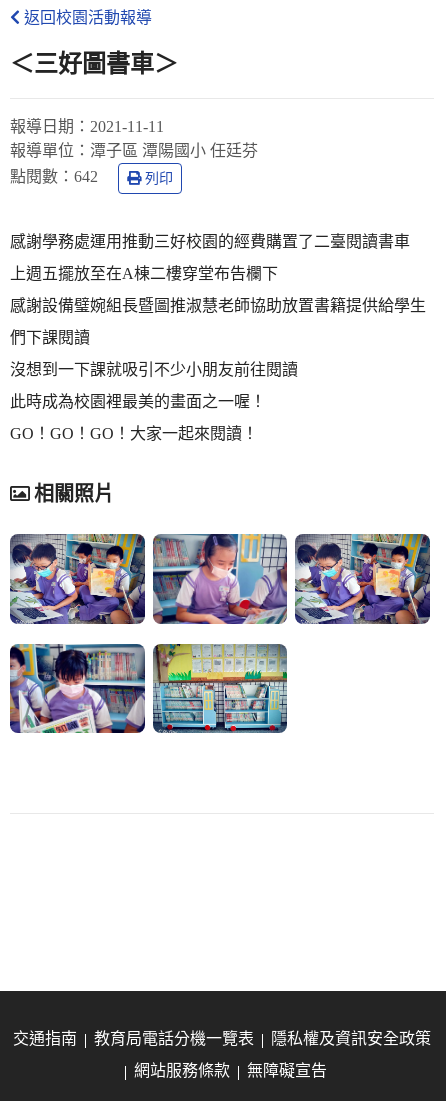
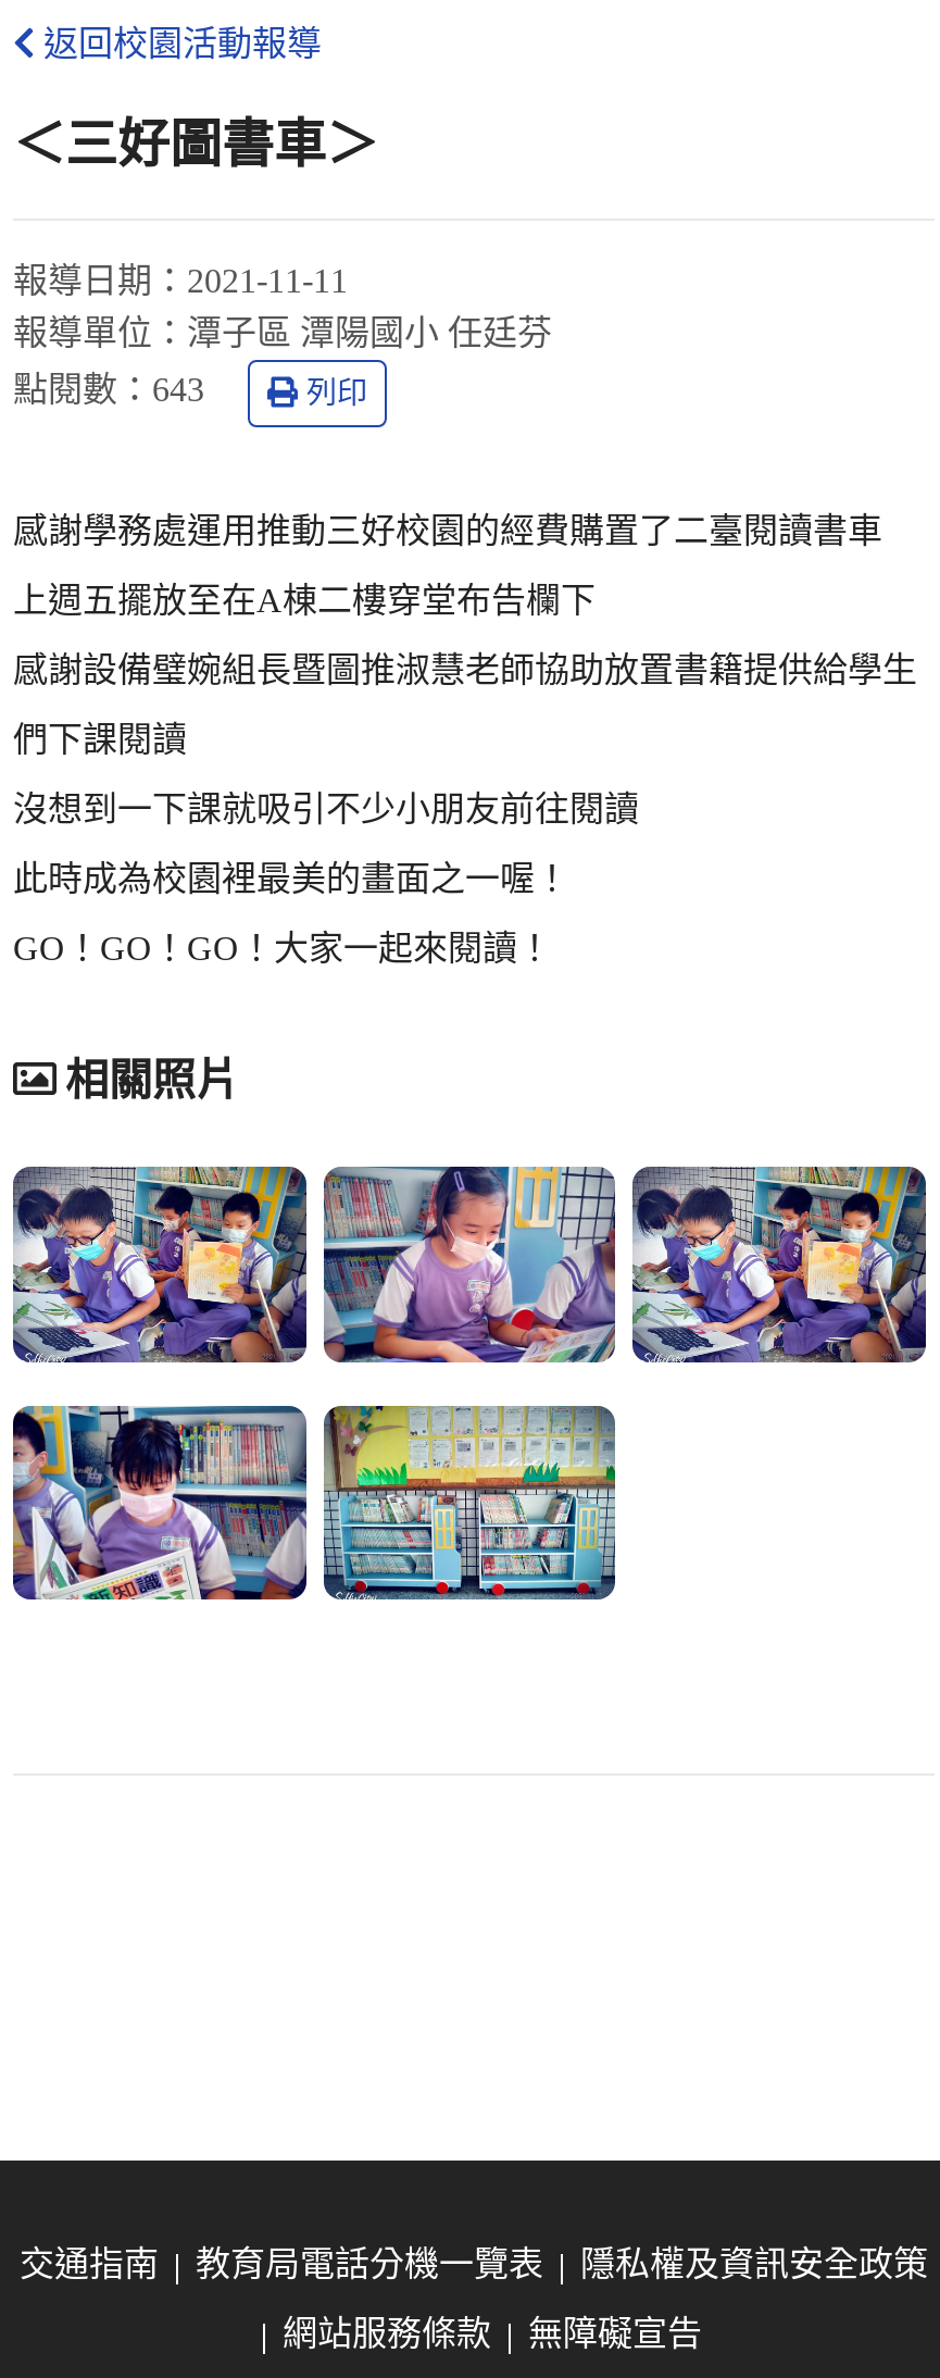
[10,168,98,185] 點閱數：642 -> [13,371,204,408] 點閱數：643

